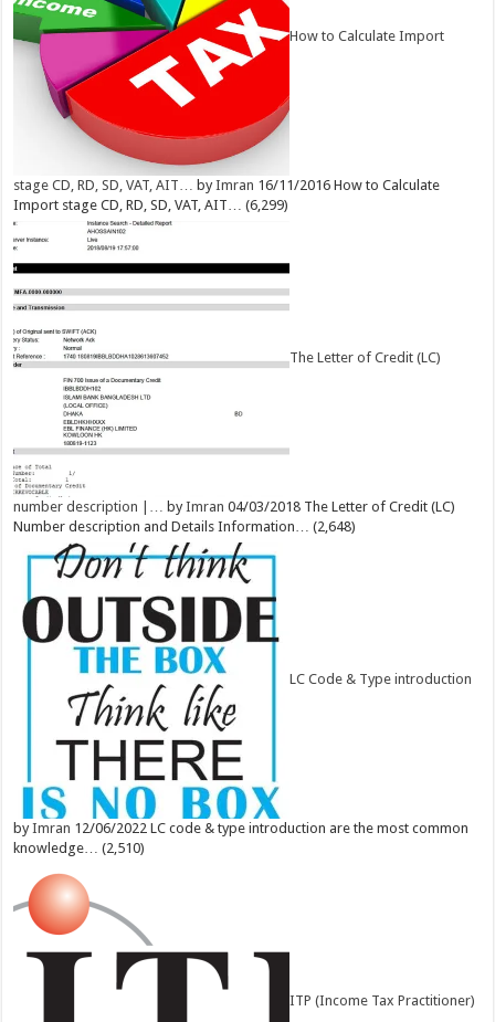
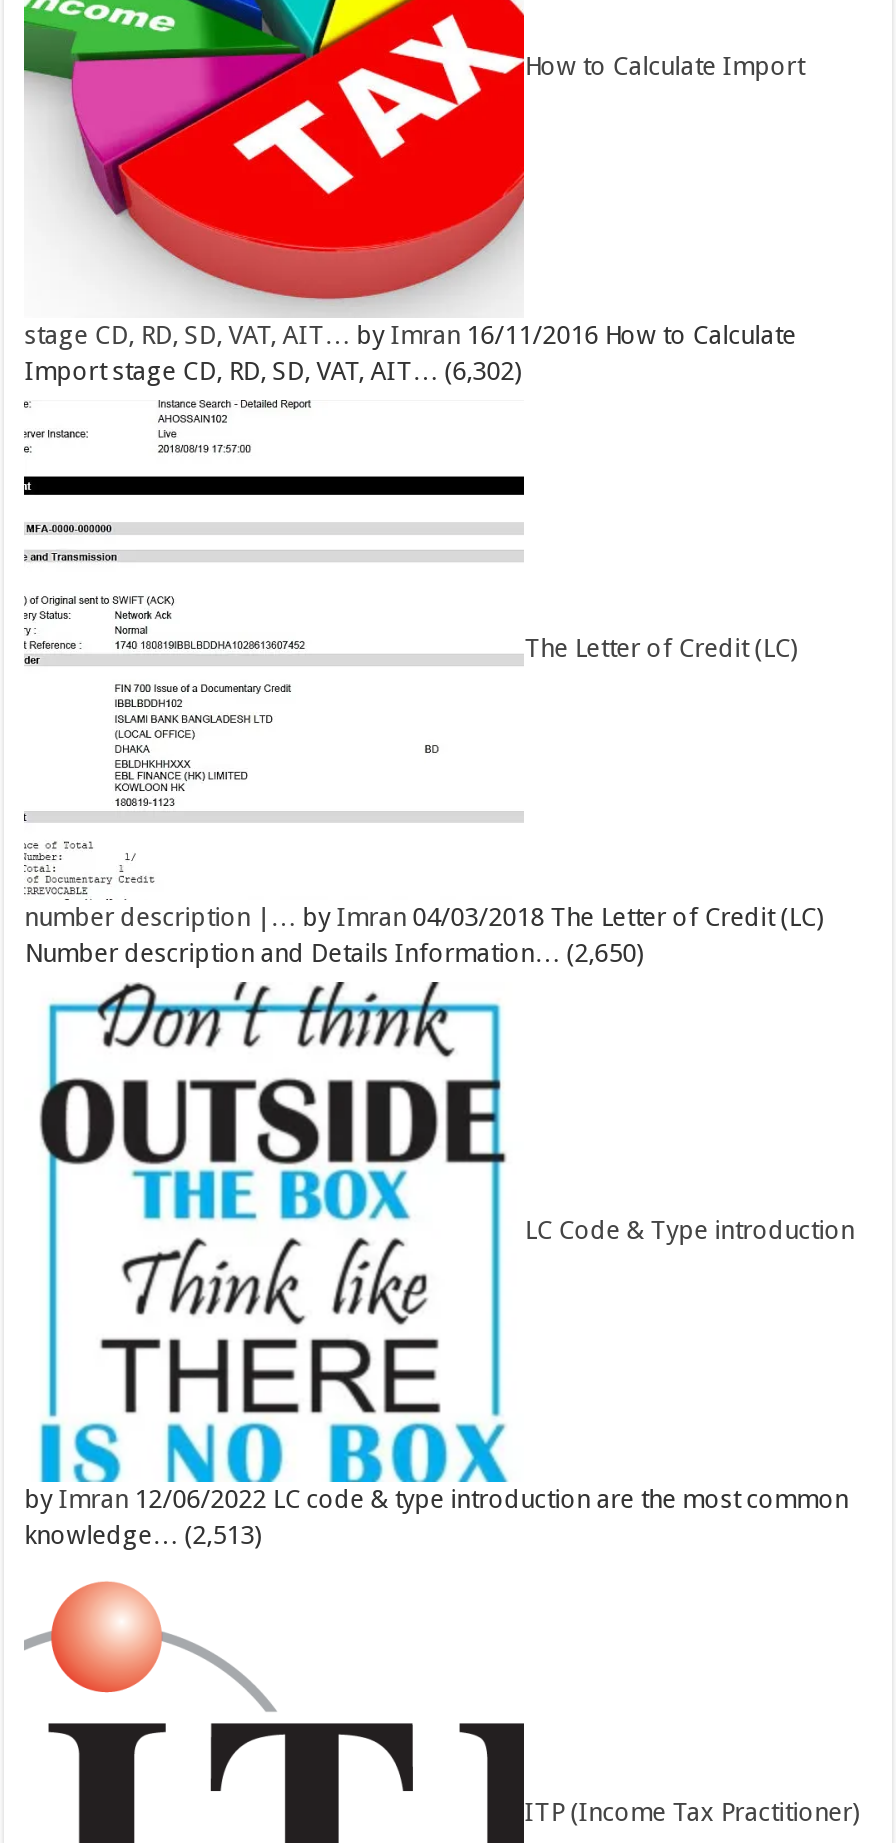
[13,197,289,213] Import stage CD, RD, SD, VAT, AIT… (6,299) -> [24,356,522,386] Import stage CD, RD, SD, VAT, AIT… (6,302)
[13,518,356,535] Number description and Details Information… (2,648) -> [24,938,644,968] Number description and Details Information… (2,650)
[13,840,145,856] knowledge… (2,510) -> [24,1520,262,1550] knowledge… (2,513)

